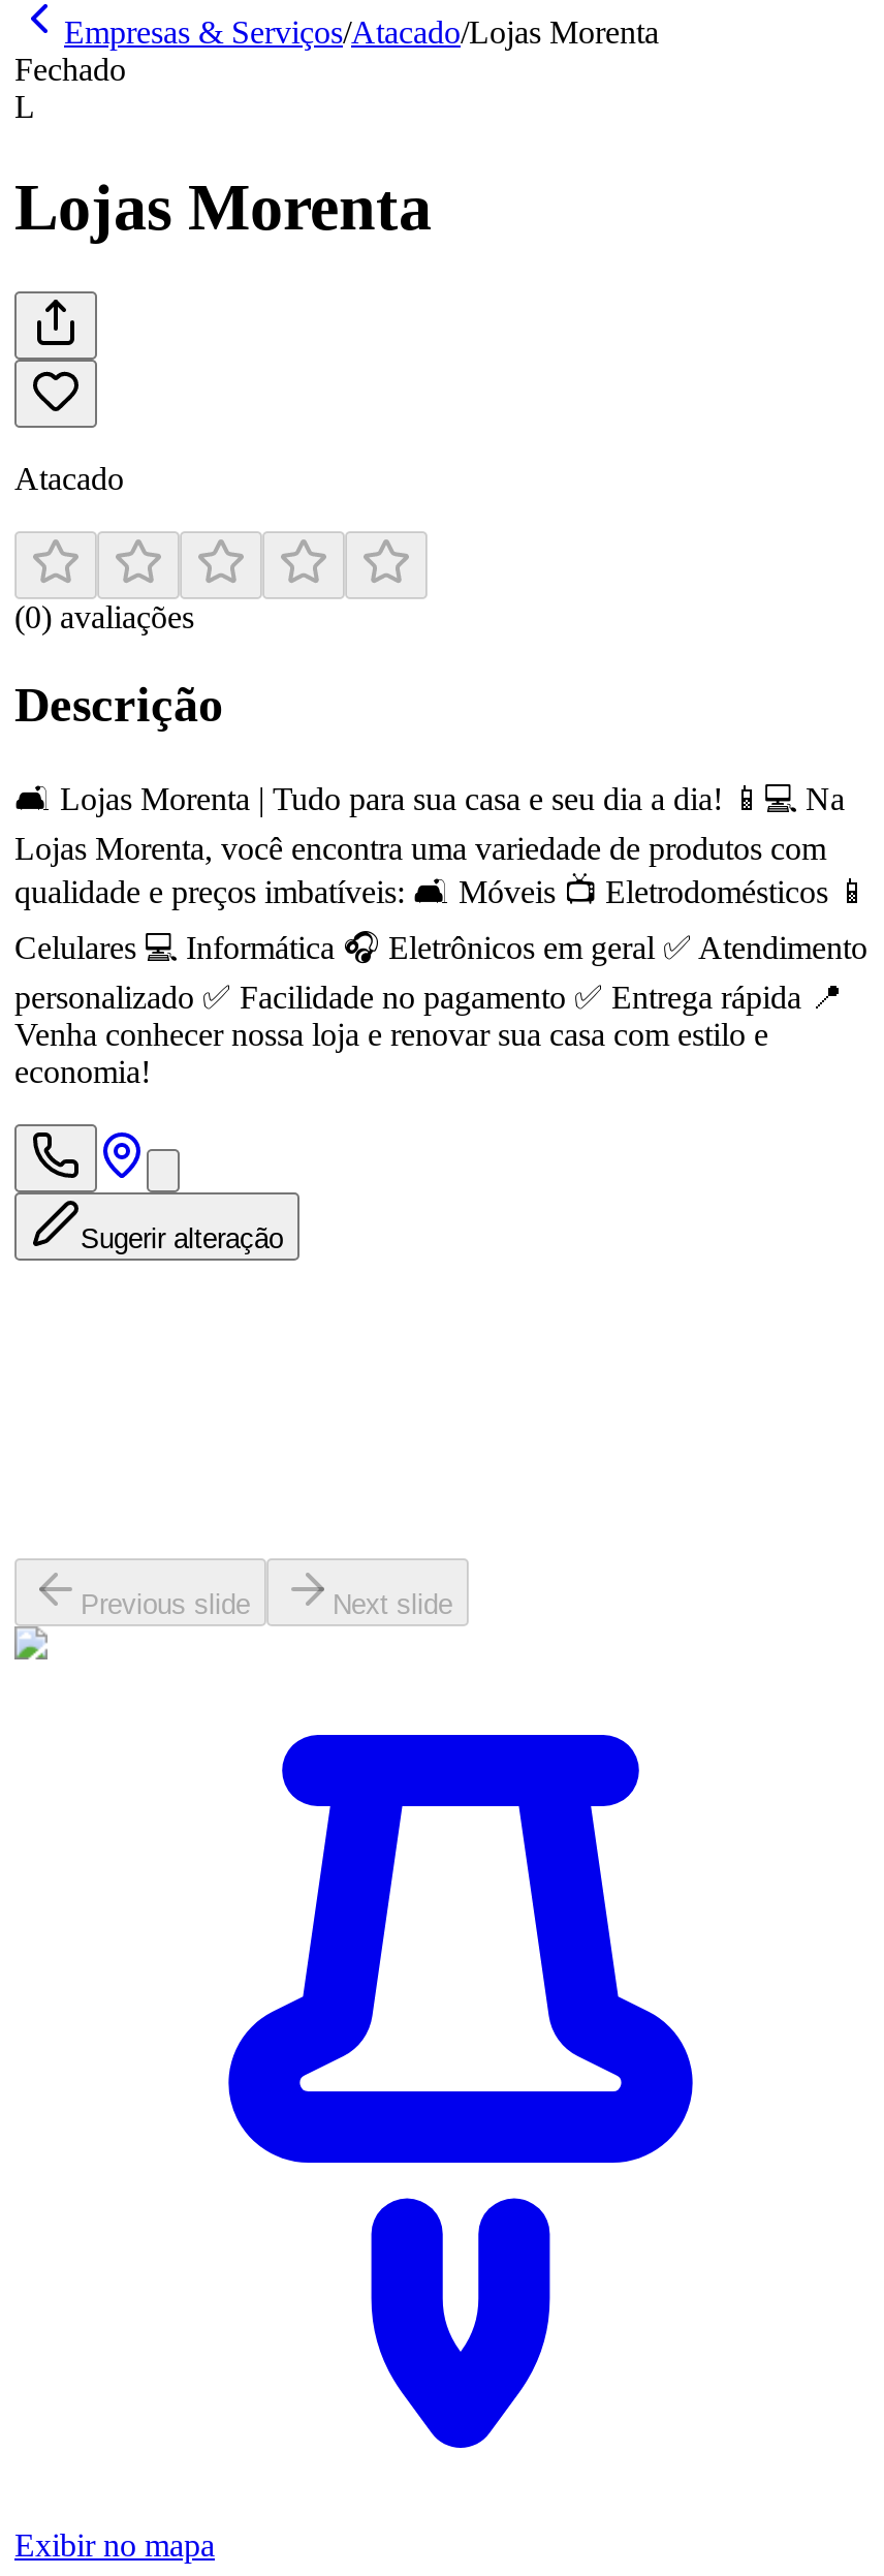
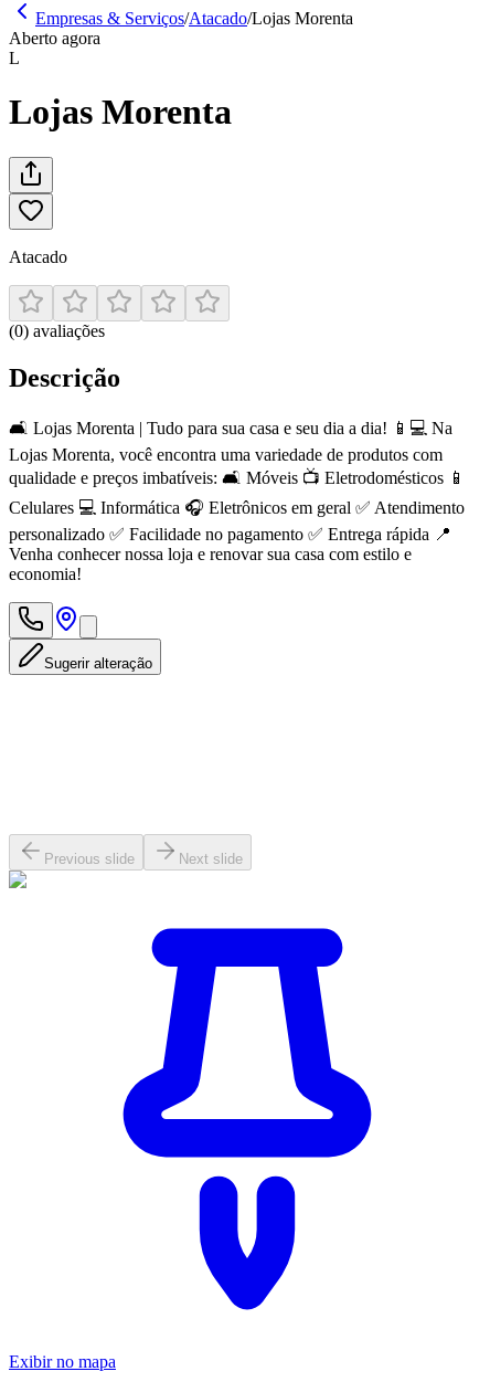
[14,51,126,86] Fechado -> [9,29,100,47] Aberto agora

